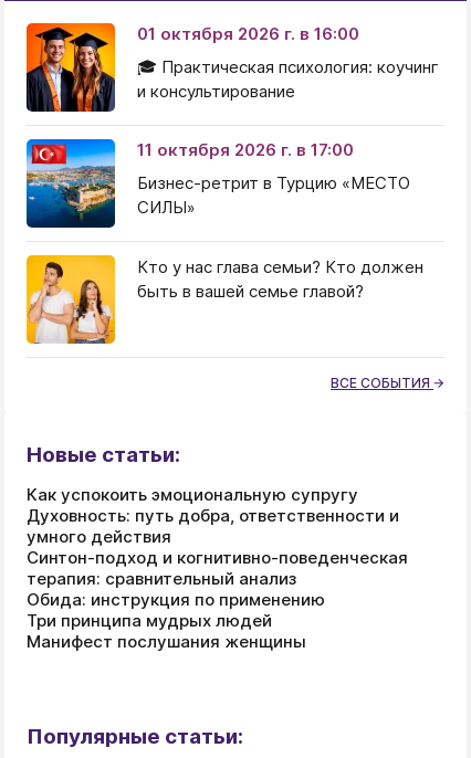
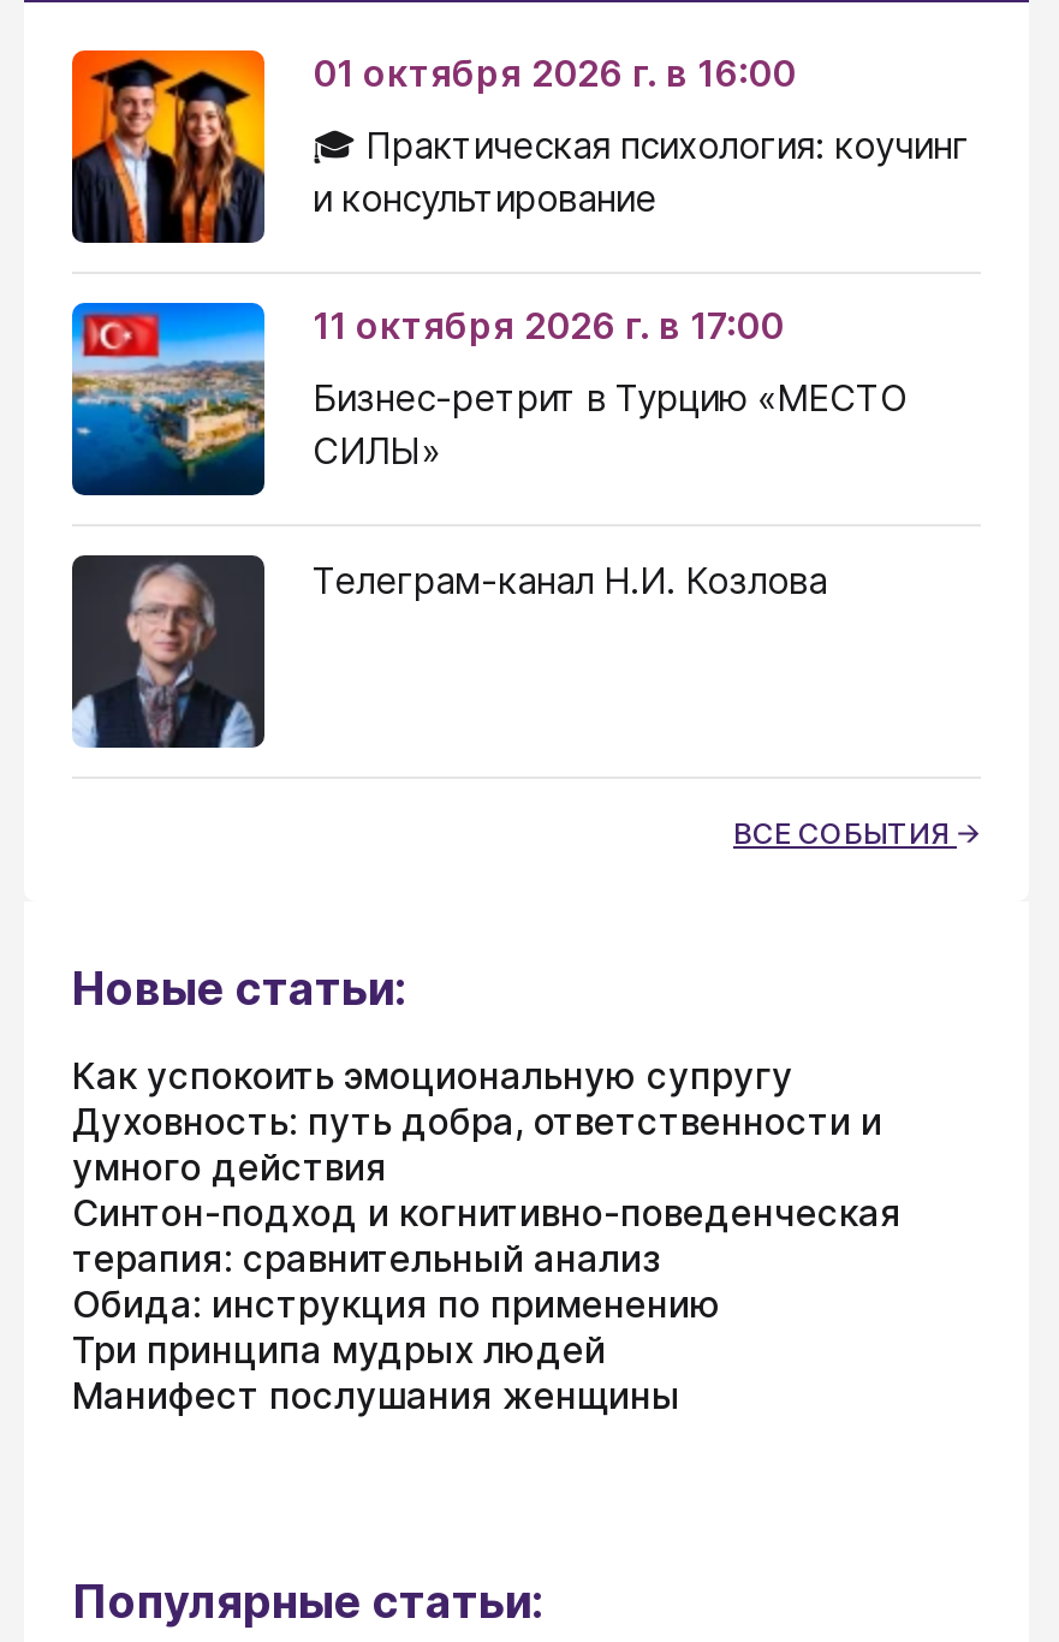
[25,254,423,345] [image] | Кто у нас глава семьи? Кто должен | быть в вашей семье главой? -> [70,553,827,750] [image] | Телеграм-канал Н.И. Козлова

